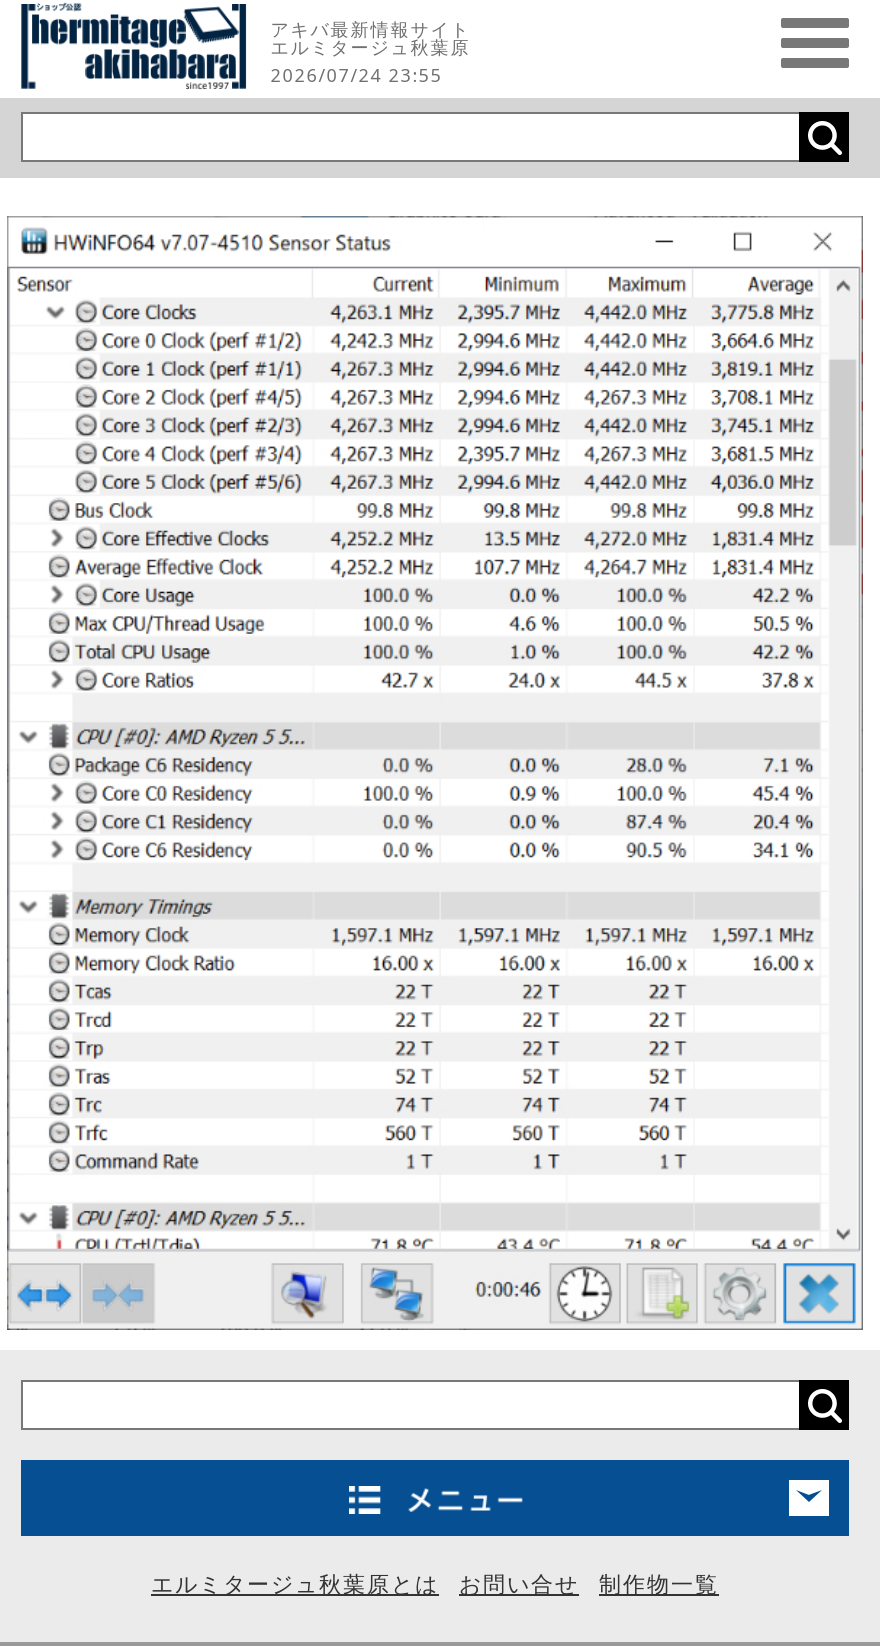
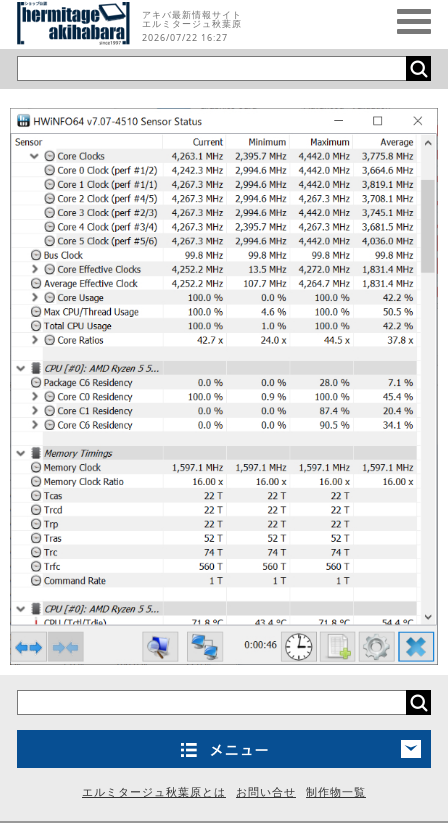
[271,62,443,88] 2026/07/24 23:55 -> [142,31,228,44] 2026/07/22 16:27

